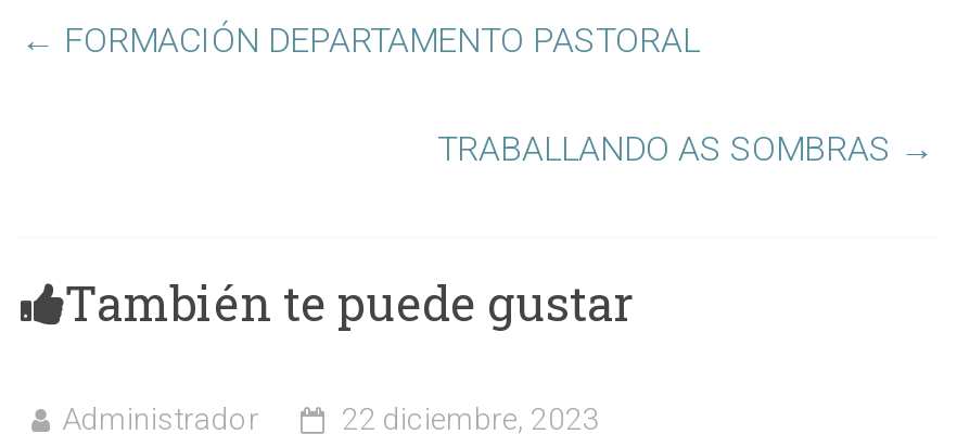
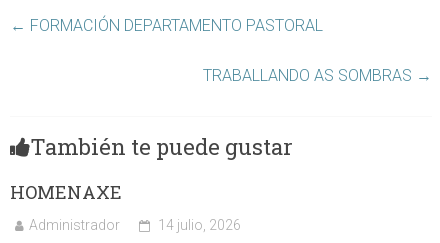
none -> [10,180,122,204] HOMENAXE
[342,401,600,435] 22 diciembre, 2023 -> [158,217,241,233] 14 julio, 2026

